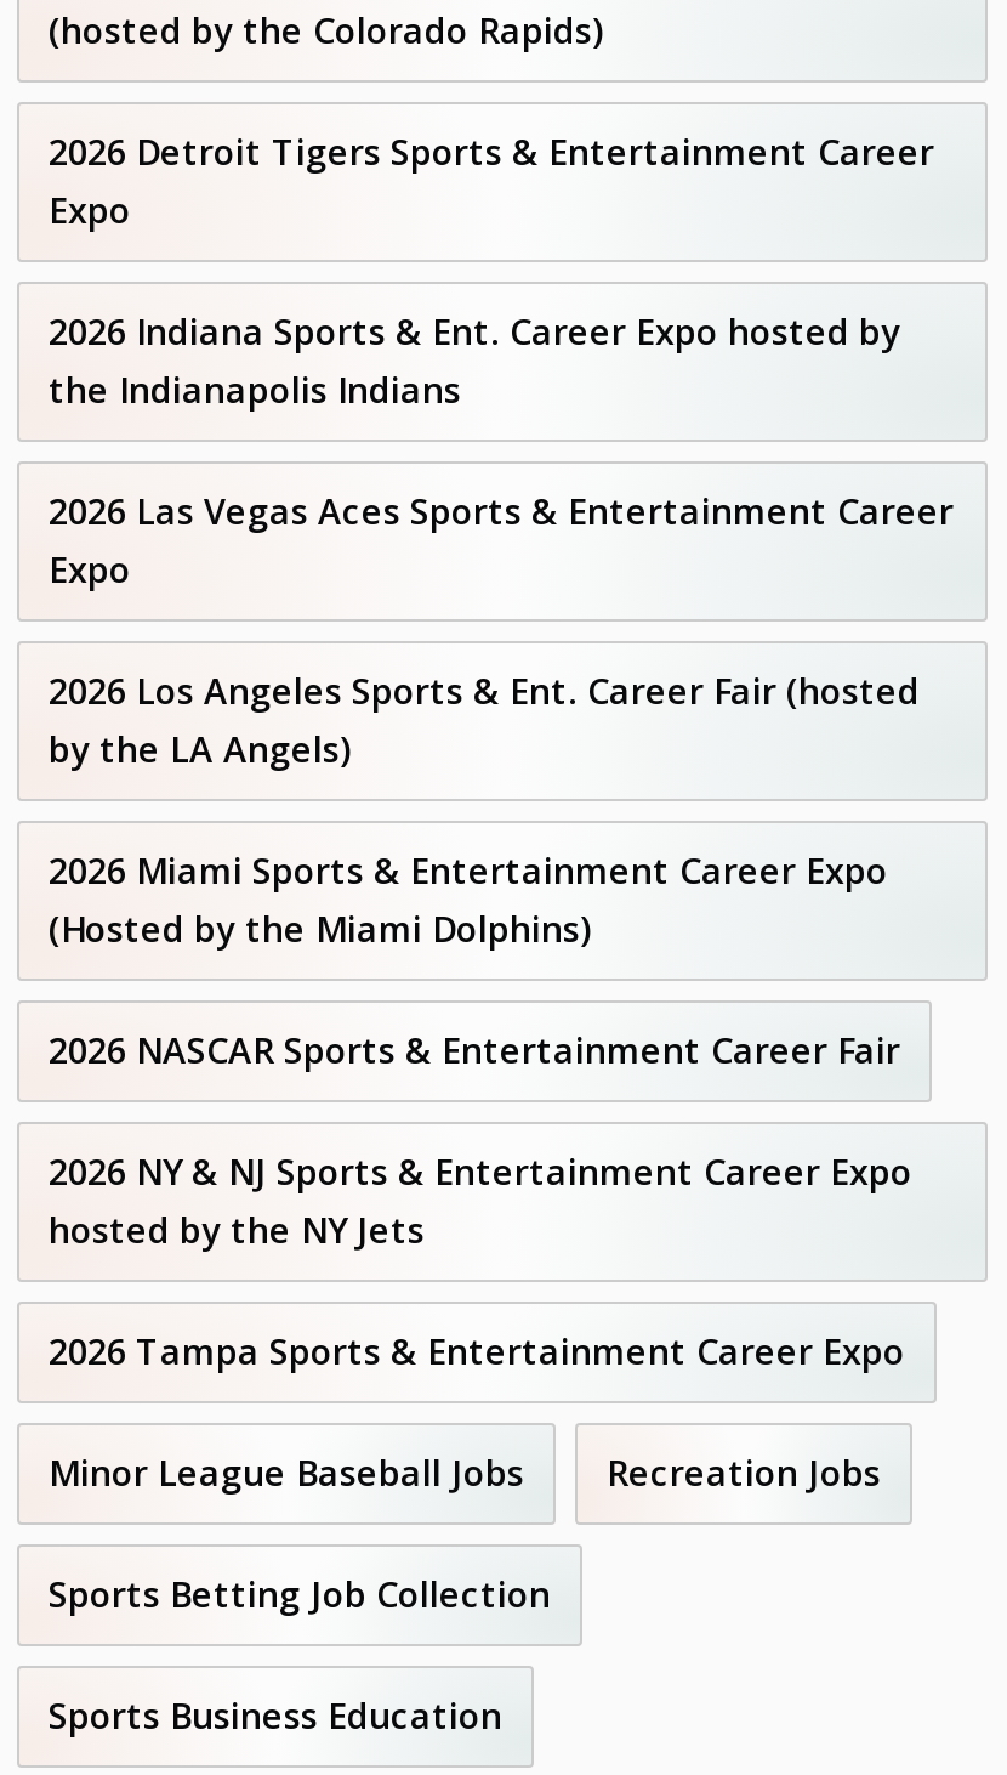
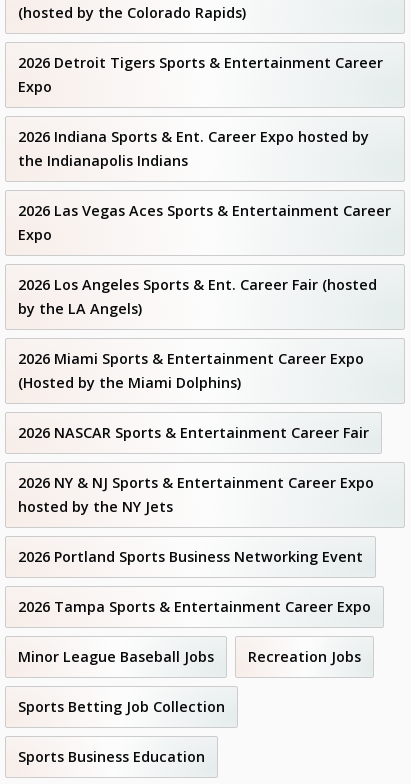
none -> [18,547,363,566] 2026 Portland Sports Business Networking Event

